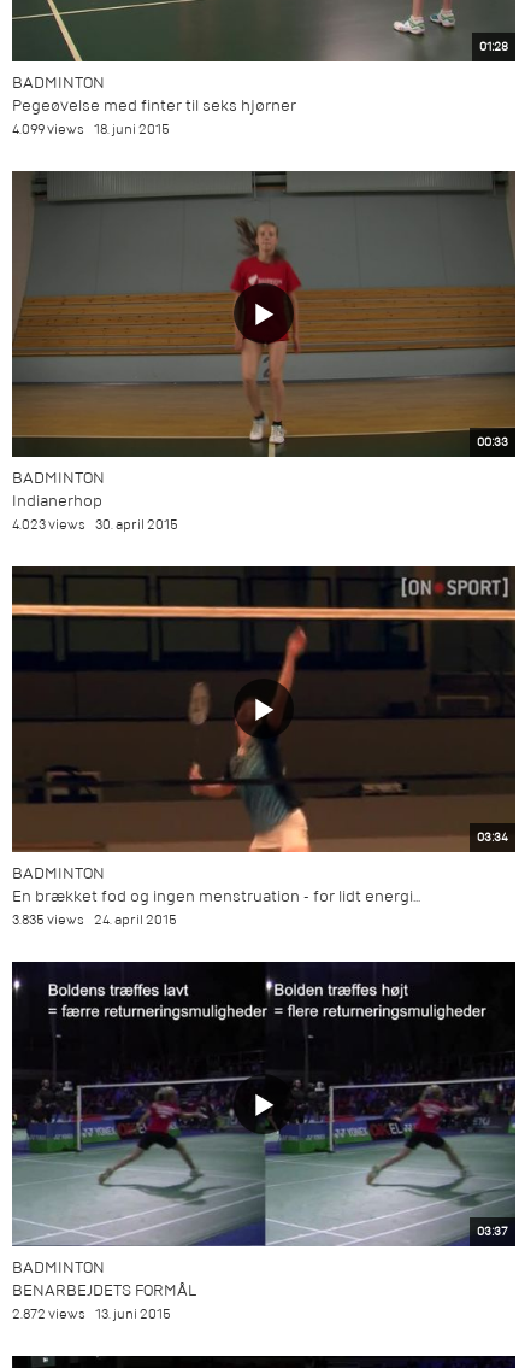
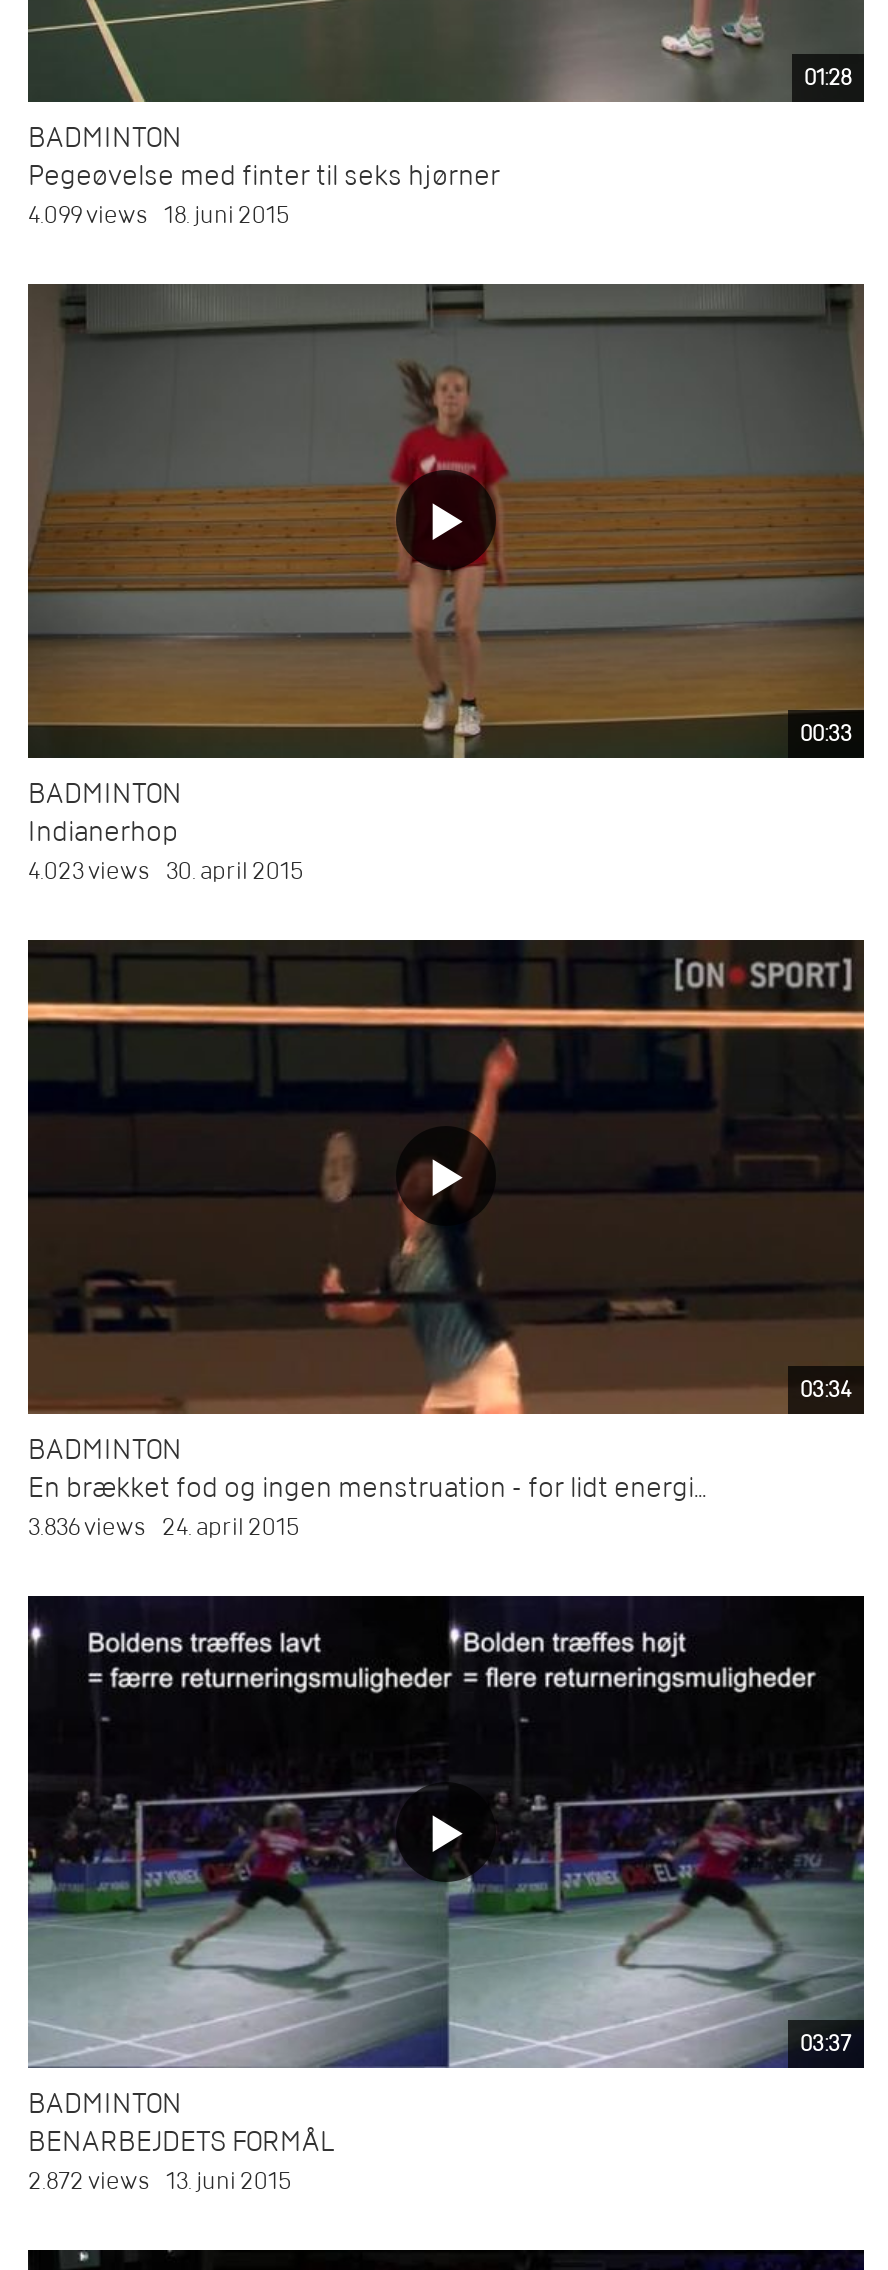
[12,910,177,930] 3.835 views 24. april 2015 -> [28,1509,300,1543] 3.836 views 24. april 2015

